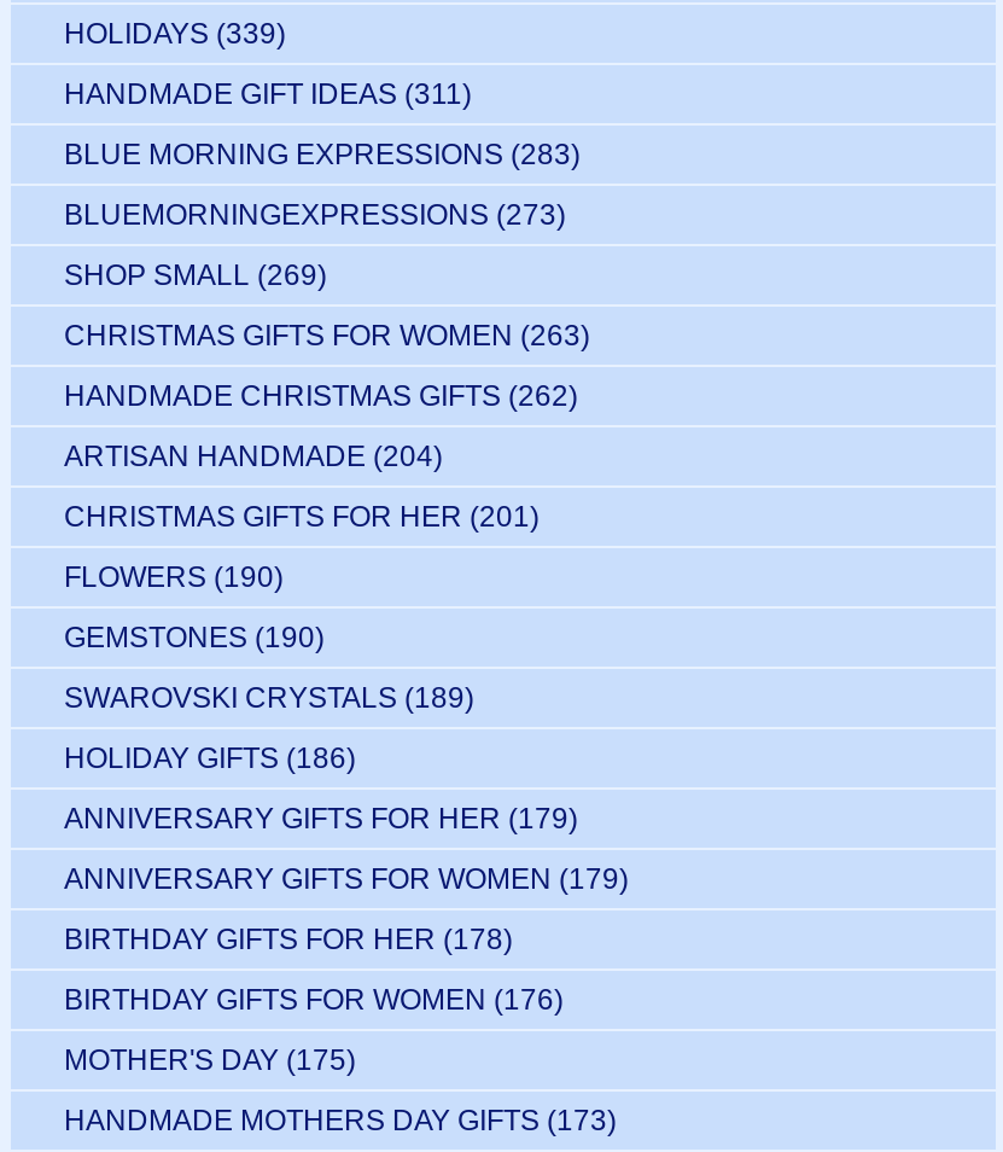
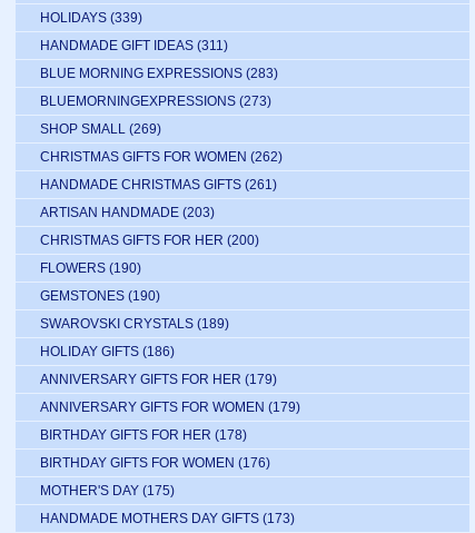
[64,319,590,353] CHRISTMAS GIFTS FOR WOMEN (263) -> [40,149,283,165] CHRISTMAS GIFTS FOR WOMEN (262)
[64,380,578,413] HANDMADE CHRISTMAS GIFTS (262) -> [40,177,277,193] HANDMADE CHRISTMAS GIFTS (261)
[64,440,443,474] ARTISAN HANDMADE (204) -> [40,205,215,221] ARTISAN HANDMADE (203)
[64,500,540,534] CHRISTMAS GIFTS FOR HER (201) -> [40,233,259,248] CHRISTMAS GIFTS FOR HER (200)

